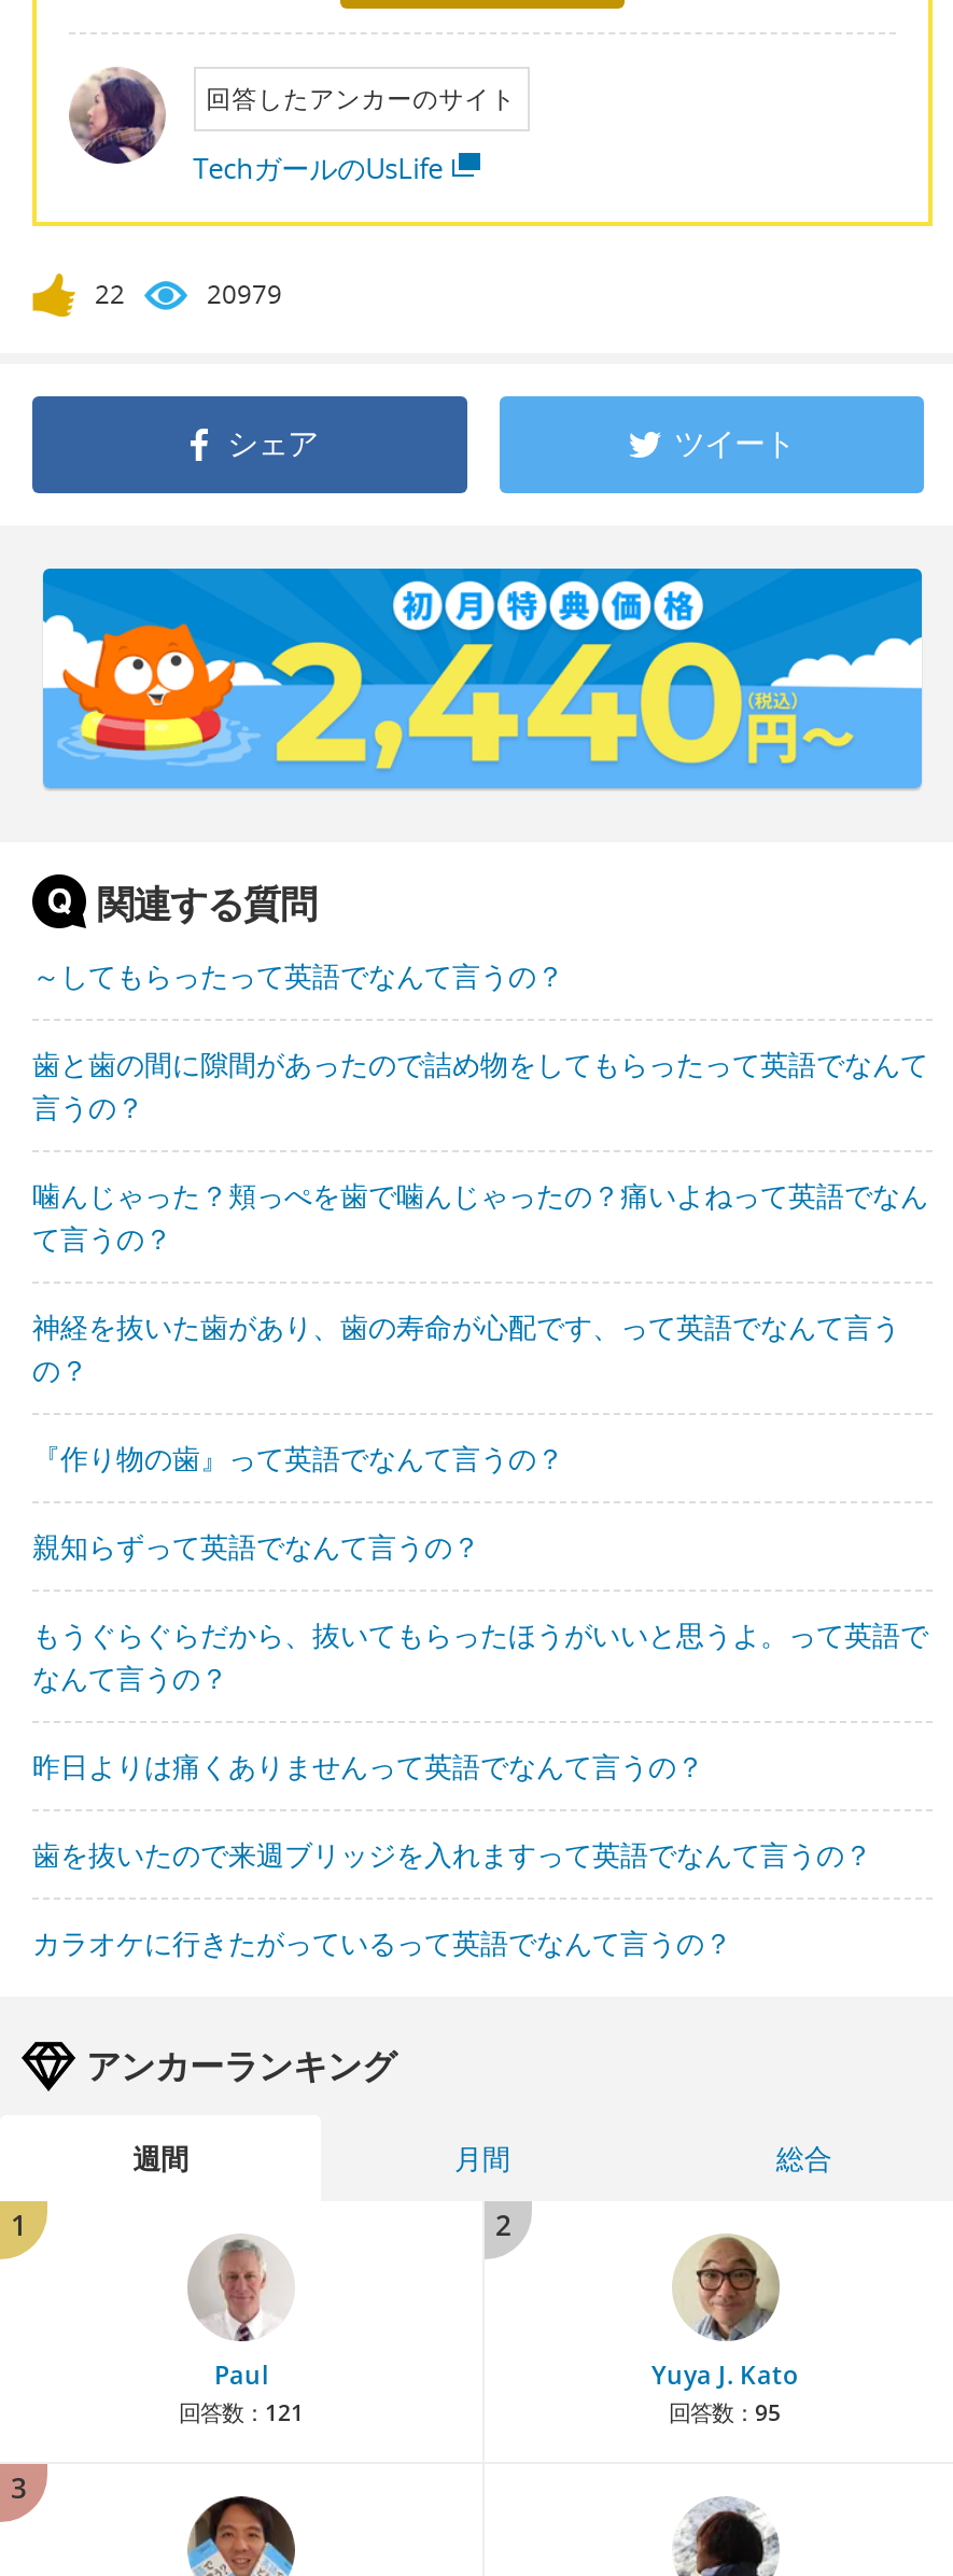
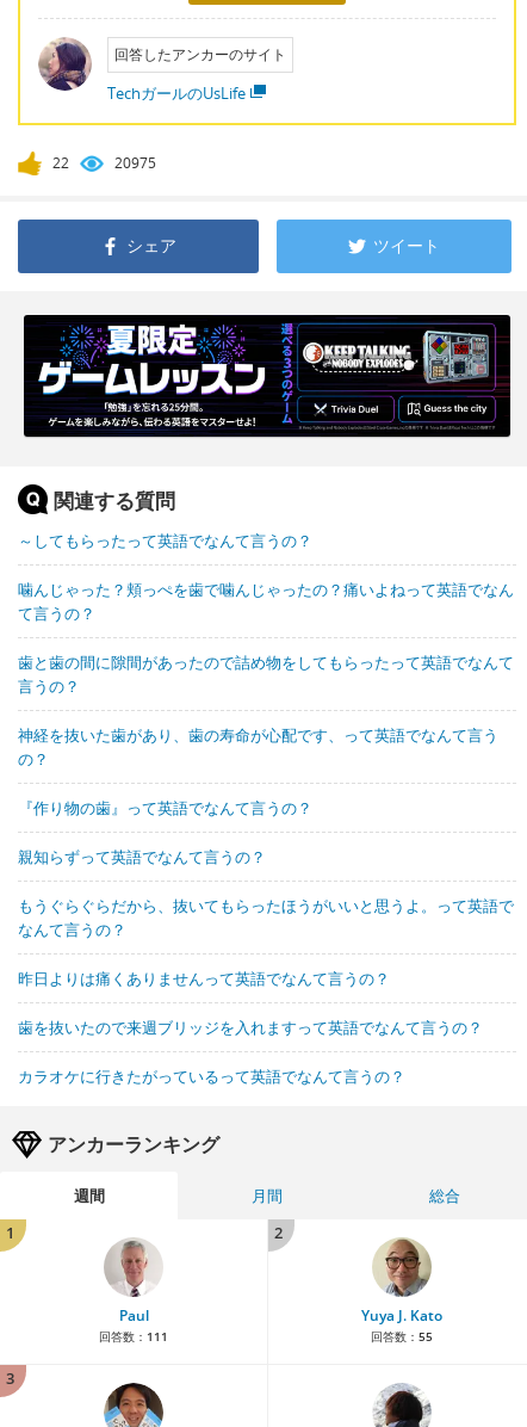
[207,275,282,312] 20979 -> [114,152,156,173] 20975
[41,566,924,790] [image] -> [23,314,511,438] [image]
moved [32,1044,928,1126] -> [18,651,514,697]: 歯と歯の間に隙間があったので詰め物をしてもらったって英語でなんて | 言うの？
moved [32,1176,928,1257] -> [18,578,514,624]: 噛んじゃった？頬っぺを歯で噛んじゃったの？痛いよねって英語でなん | て言うの？
[179,2397,304,2427] 回答数：121 -> [99,1328,168,1344] 回答数：111
[669,2397,781,2427] 回答数：95 -> [370,1328,432,1344] 回答数：55

